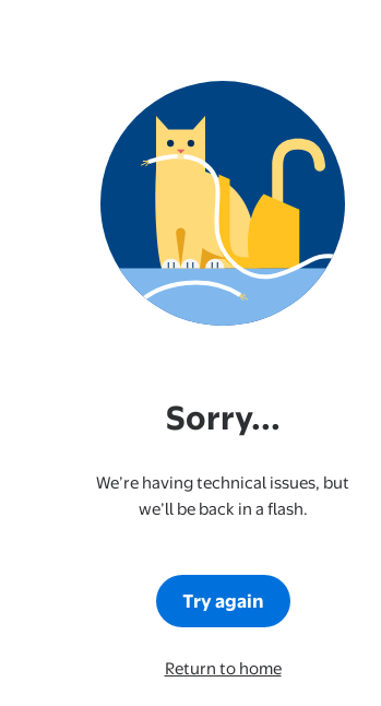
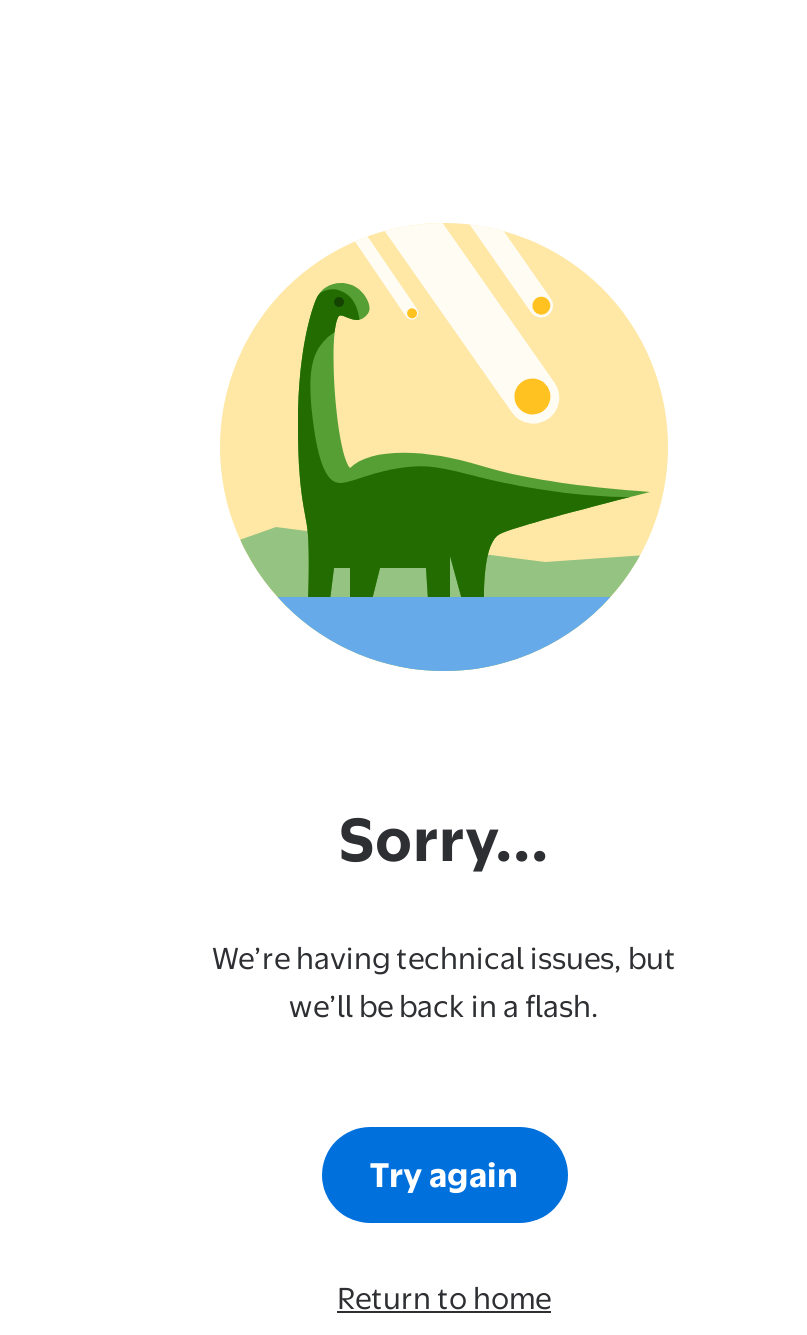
[99,80,346,302] [image] -> [220,223,668,625] [image]

